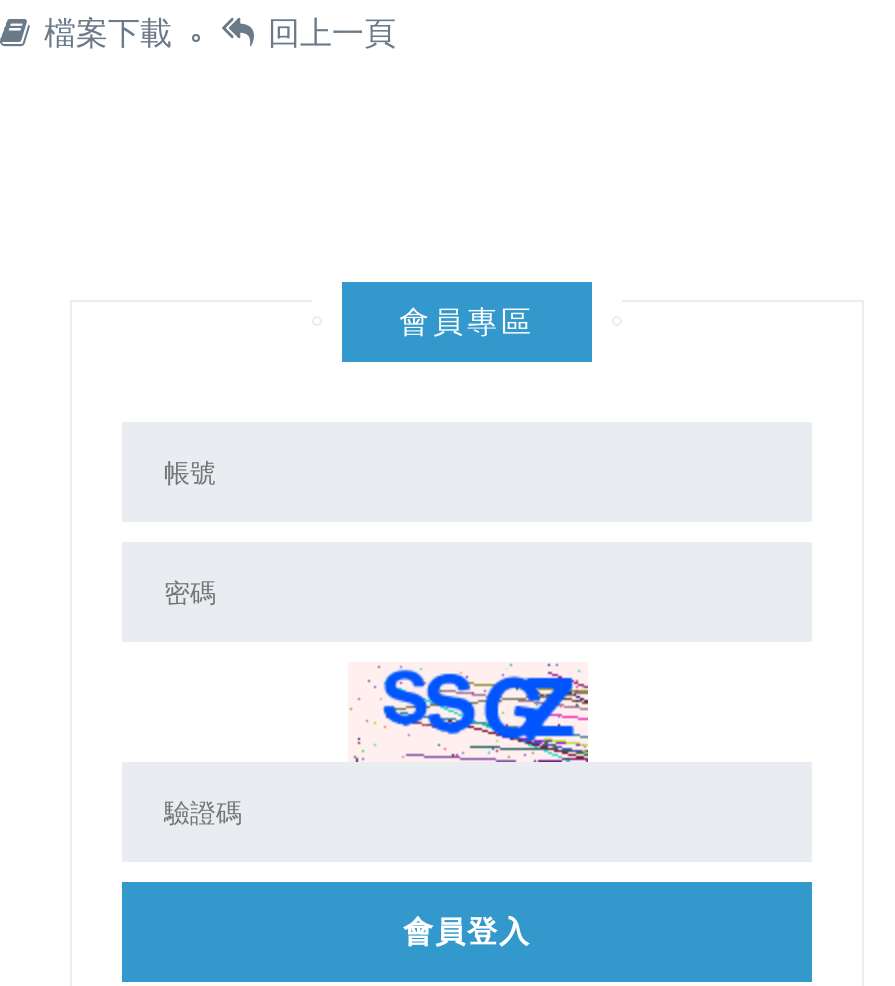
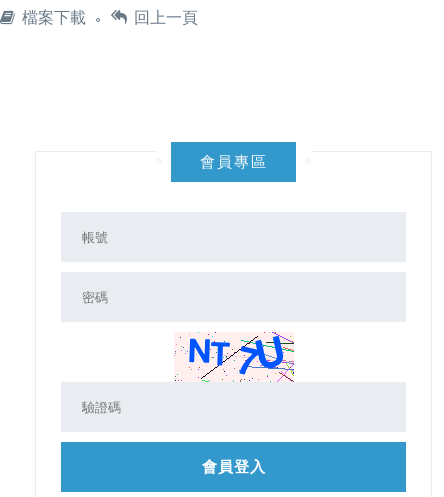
[354,664,590,764] [image] -> [177,332,294,383] [image]

